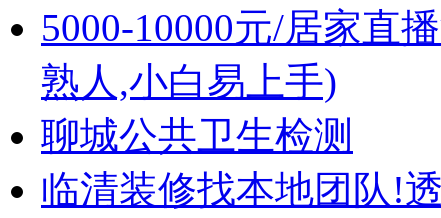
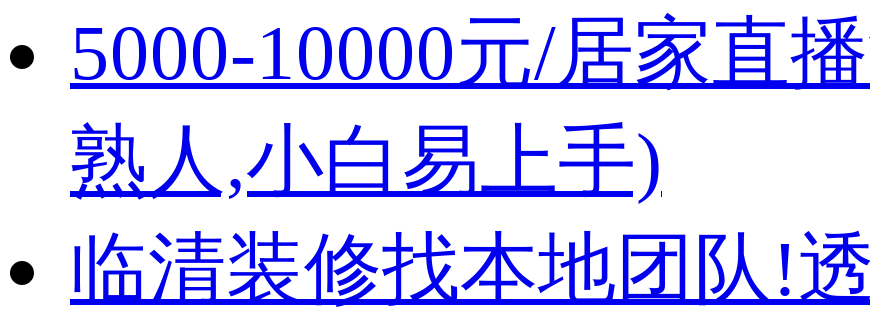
[41,114,353,157] 聊城公共卫生检测 -> none

